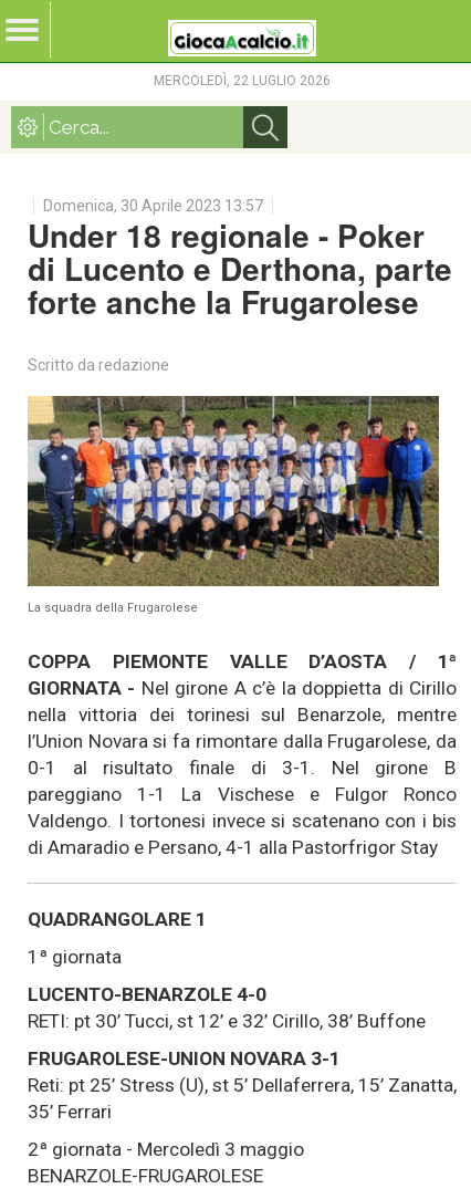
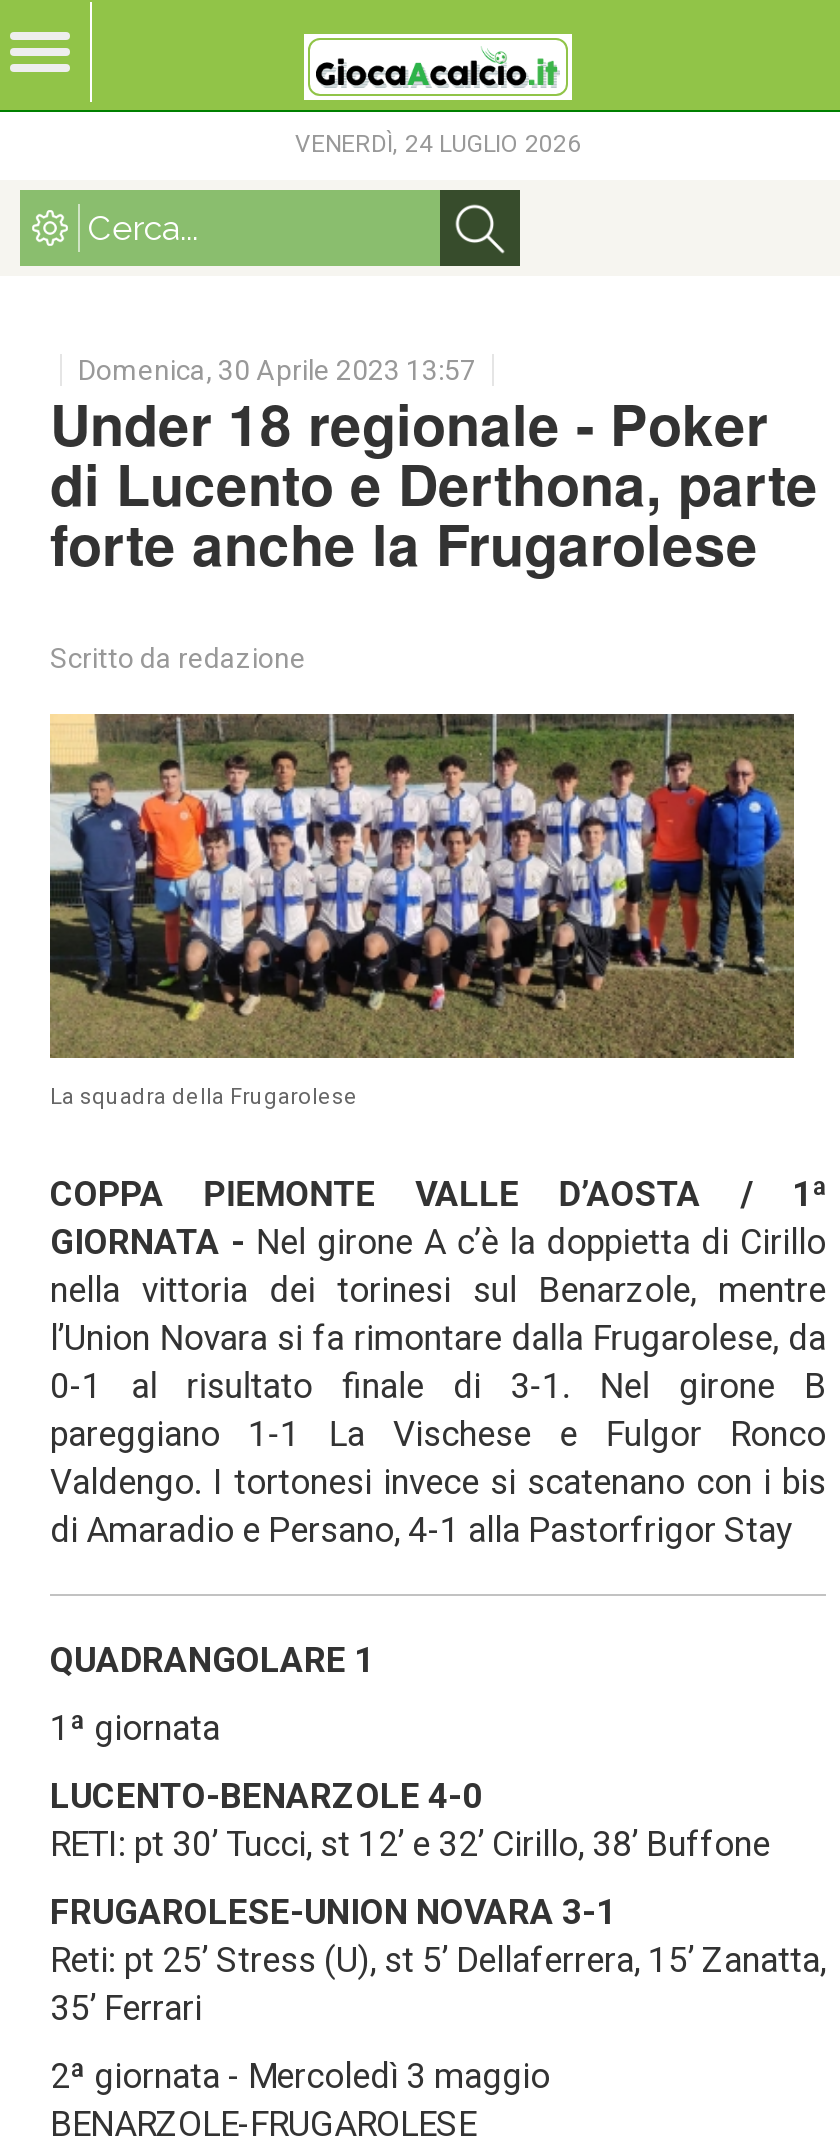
[154,73,331,88] MERCOLEDÌ, 22 LUGLIO 2026 -> [295,130,581,158] VENERDÌ, 24 LUGLIO 2026

